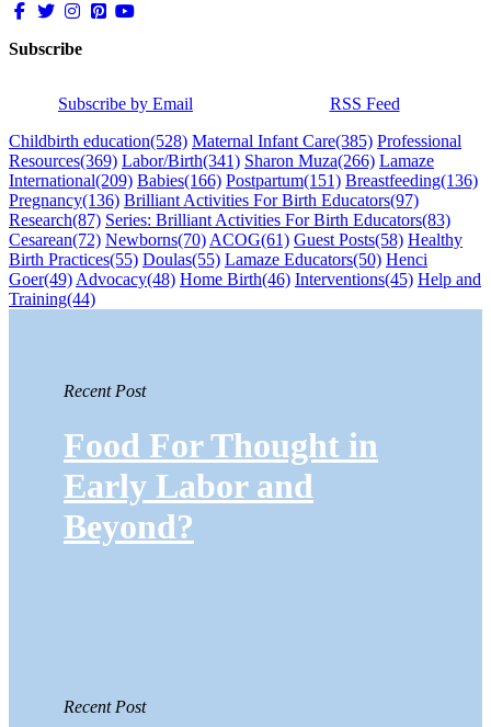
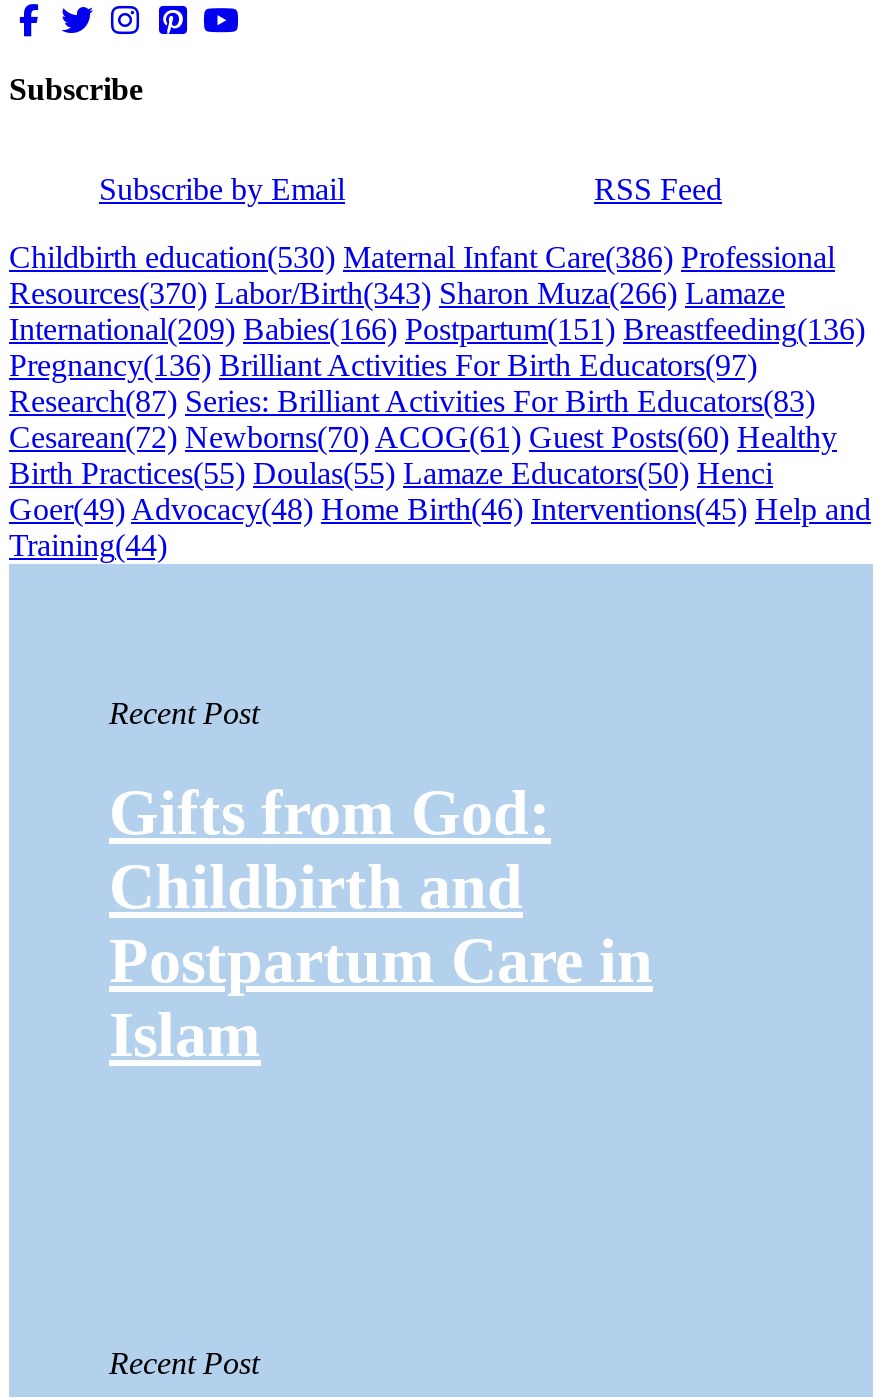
[9,132,461,150] Childbirth education(528) Maternal Infant Care(385) Professional -> [9,240,835,274] Childbirth education(530) Maternal Infant Care(386) Professional
[9,152,434,170] Resources(369) Labor/Birth(341) Sharon Muza(266) Lamaze -> [9,276,785,310] Resources(370) Labor/Birth(343) Sharon Muza(266) Lamaze
[9,230,463,249] Cesarean(72) Newborns(70) ACOG(61) Guest Posts(58) Healthy -> [9,420,837,454] Cesarean(72) Newborns(70) ACOG(61) Guest Posts(60) Healthy
[64,425,378,546] Food For Thought in | Early Labor and | Beyond? -> [109,775,653,1069] Gifts from God: | Childbirth and | Postpartum Care in | Islam

